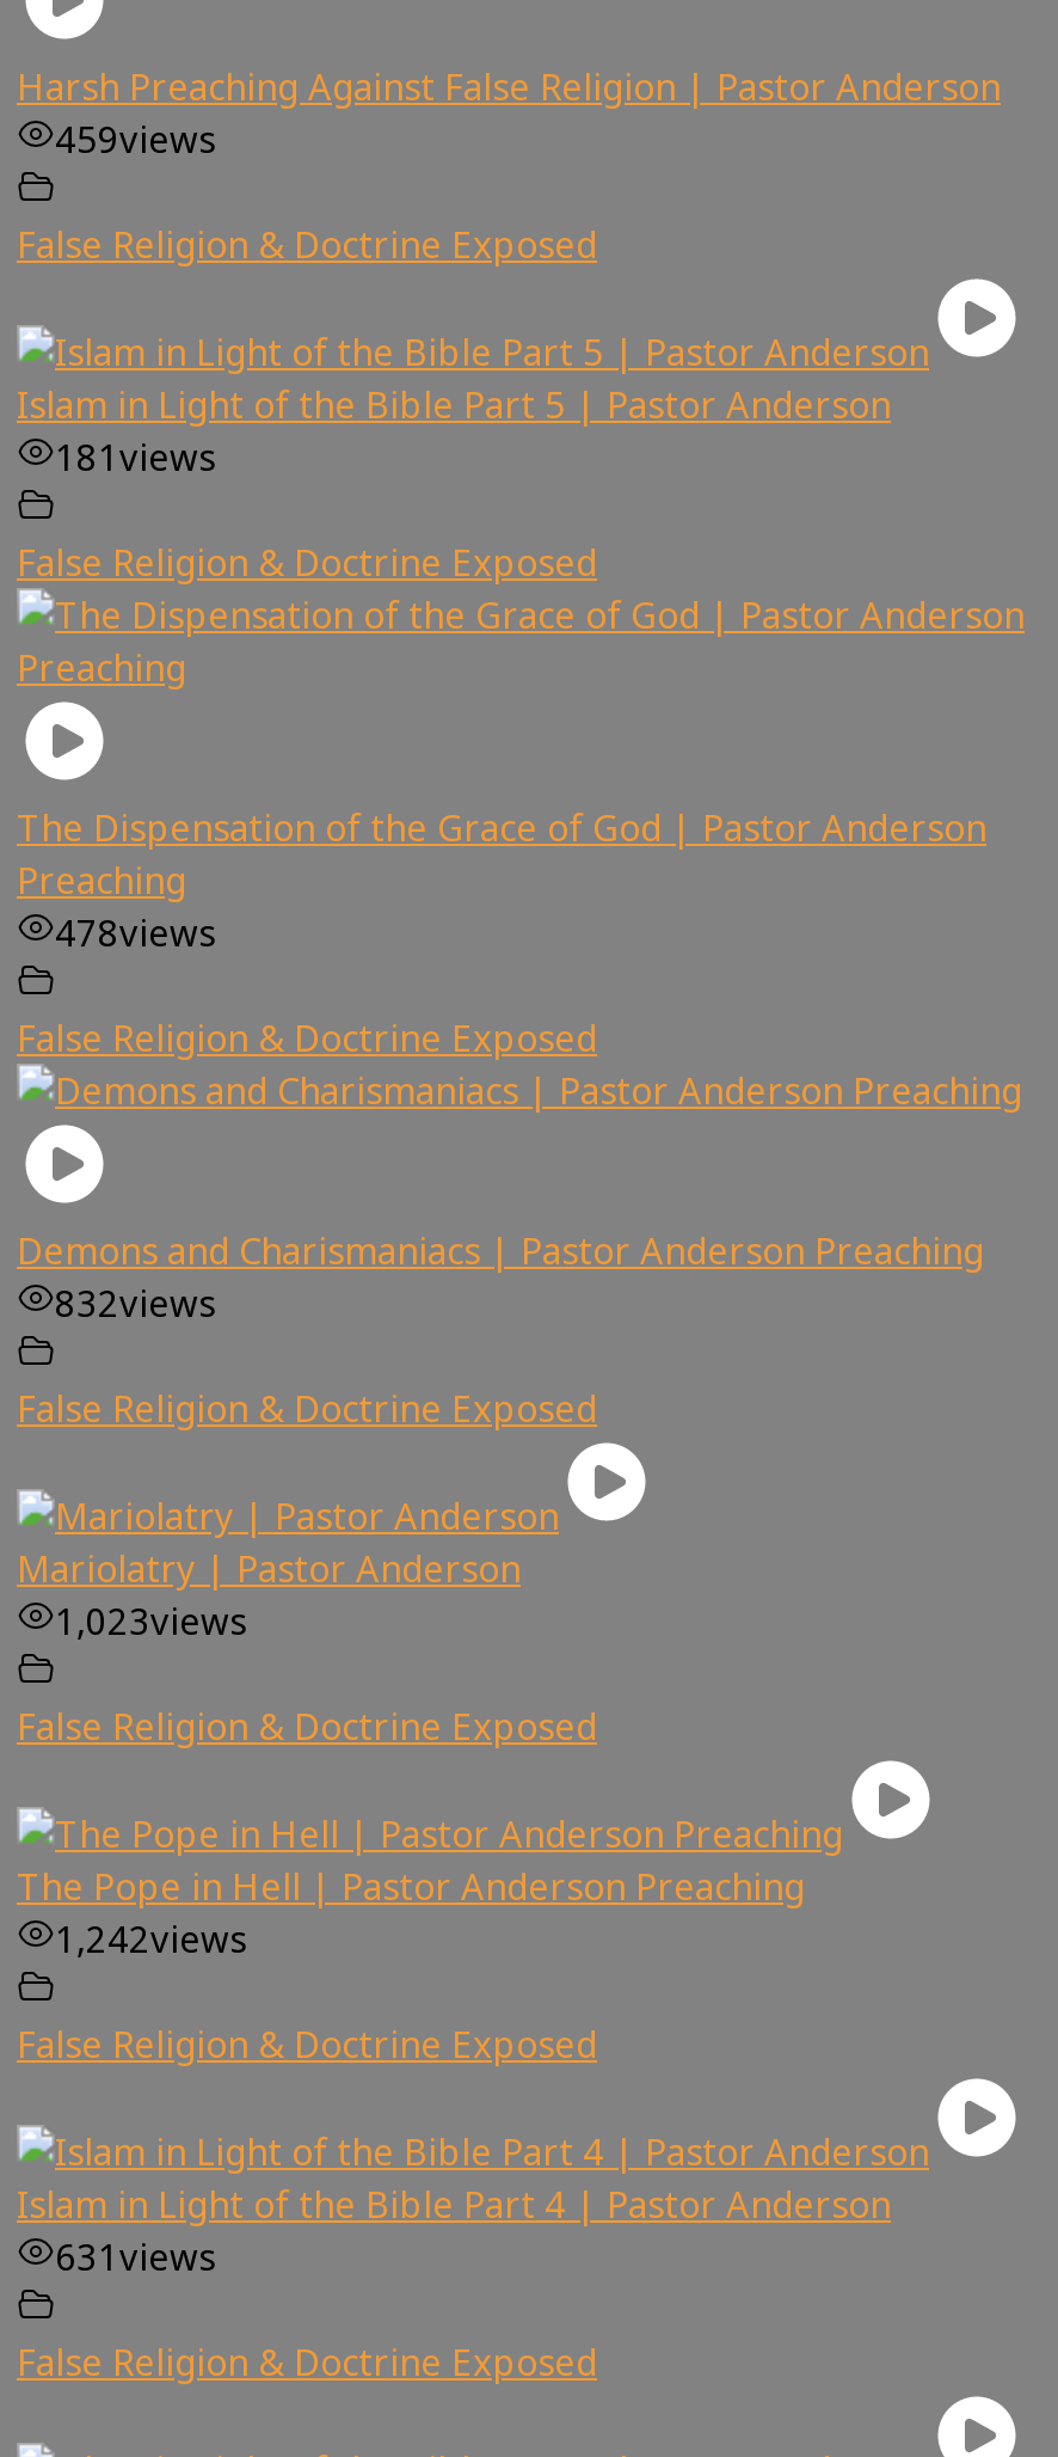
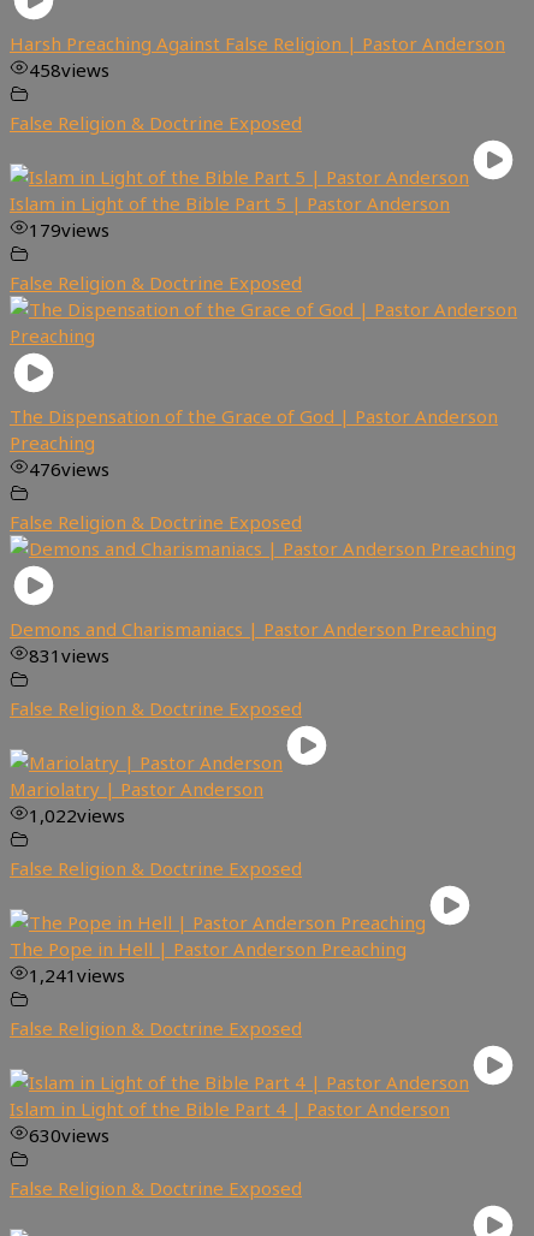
[55,115,215,163] 459views -> [29,58,109,82] 458views
[55,433,215,481] 181 views -> [29,218,109,242] 179 views
[55,908,215,956] 478views -> [29,457,109,481] 476views
[55,1279,215,1327] 832views -> [29,643,109,667] 831views
[55,1597,246,1645] 1,023views -> [29,803,125,827] 1,022views
[55,1915,246,1962] 1,242views -> [29,963,125,987] 1,241views
[55,2233,215,2280] 631 views -> [29,1123,109,1147] 630 views

